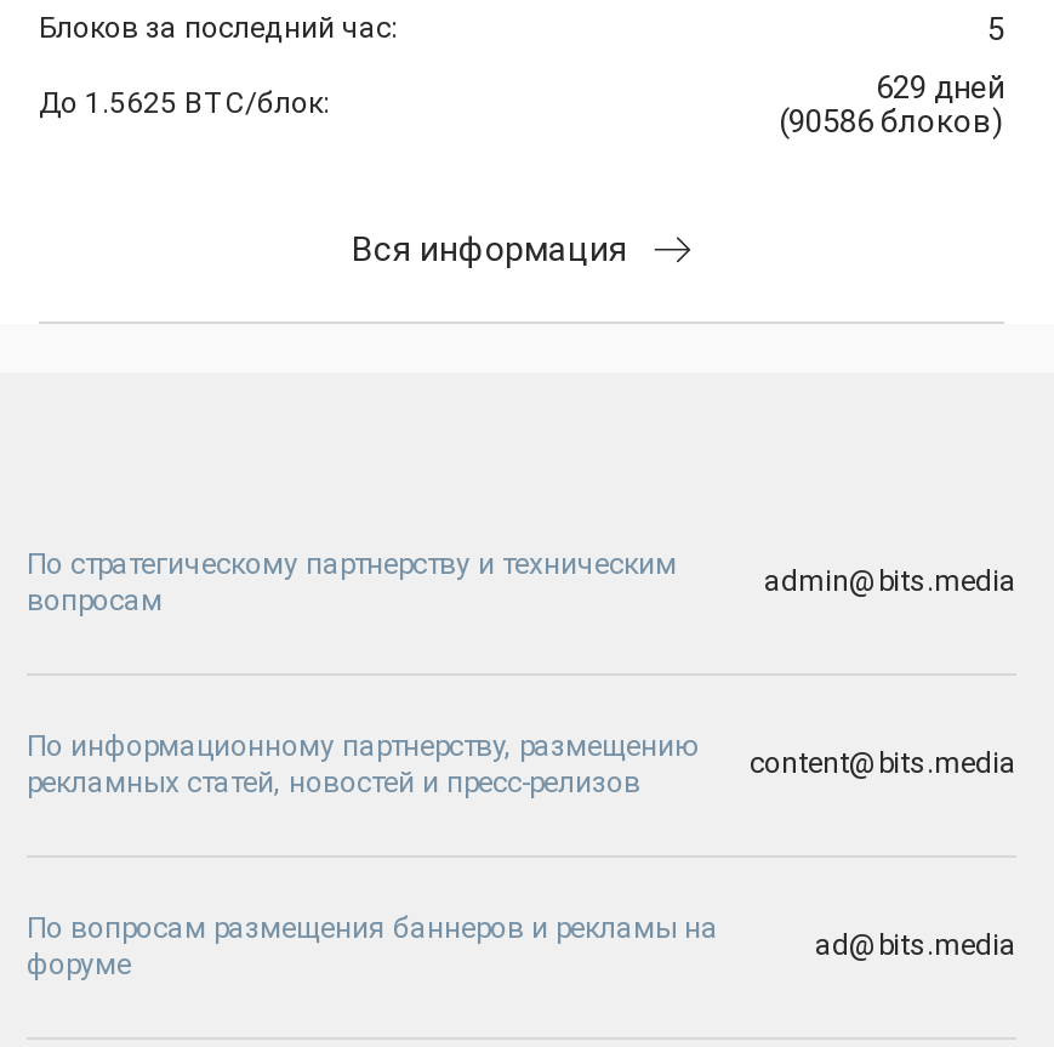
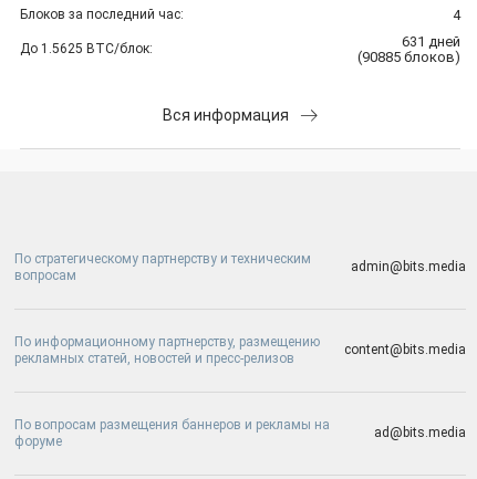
[987,12,1004,48] 5 -> [453,7,460,24] 4
[876,70,1004,107] 629 дней -> [402,34,460,50] 631 дней
[779,104,1004,140] (90586 блоков) -> [357,49,460,66] (90885 блоков)

